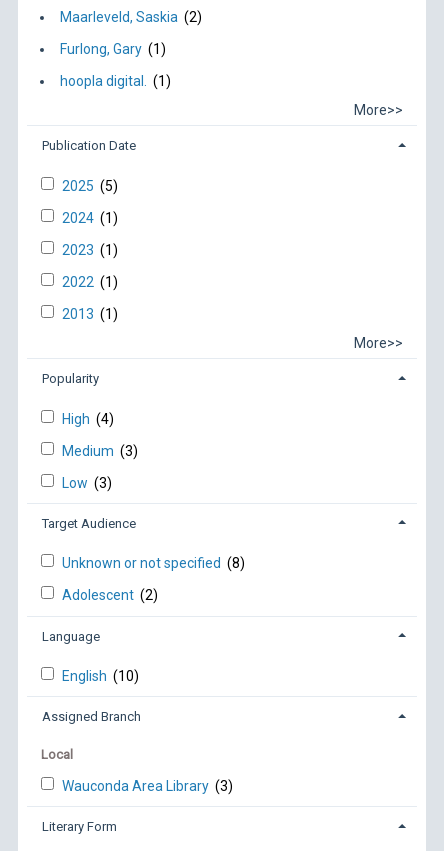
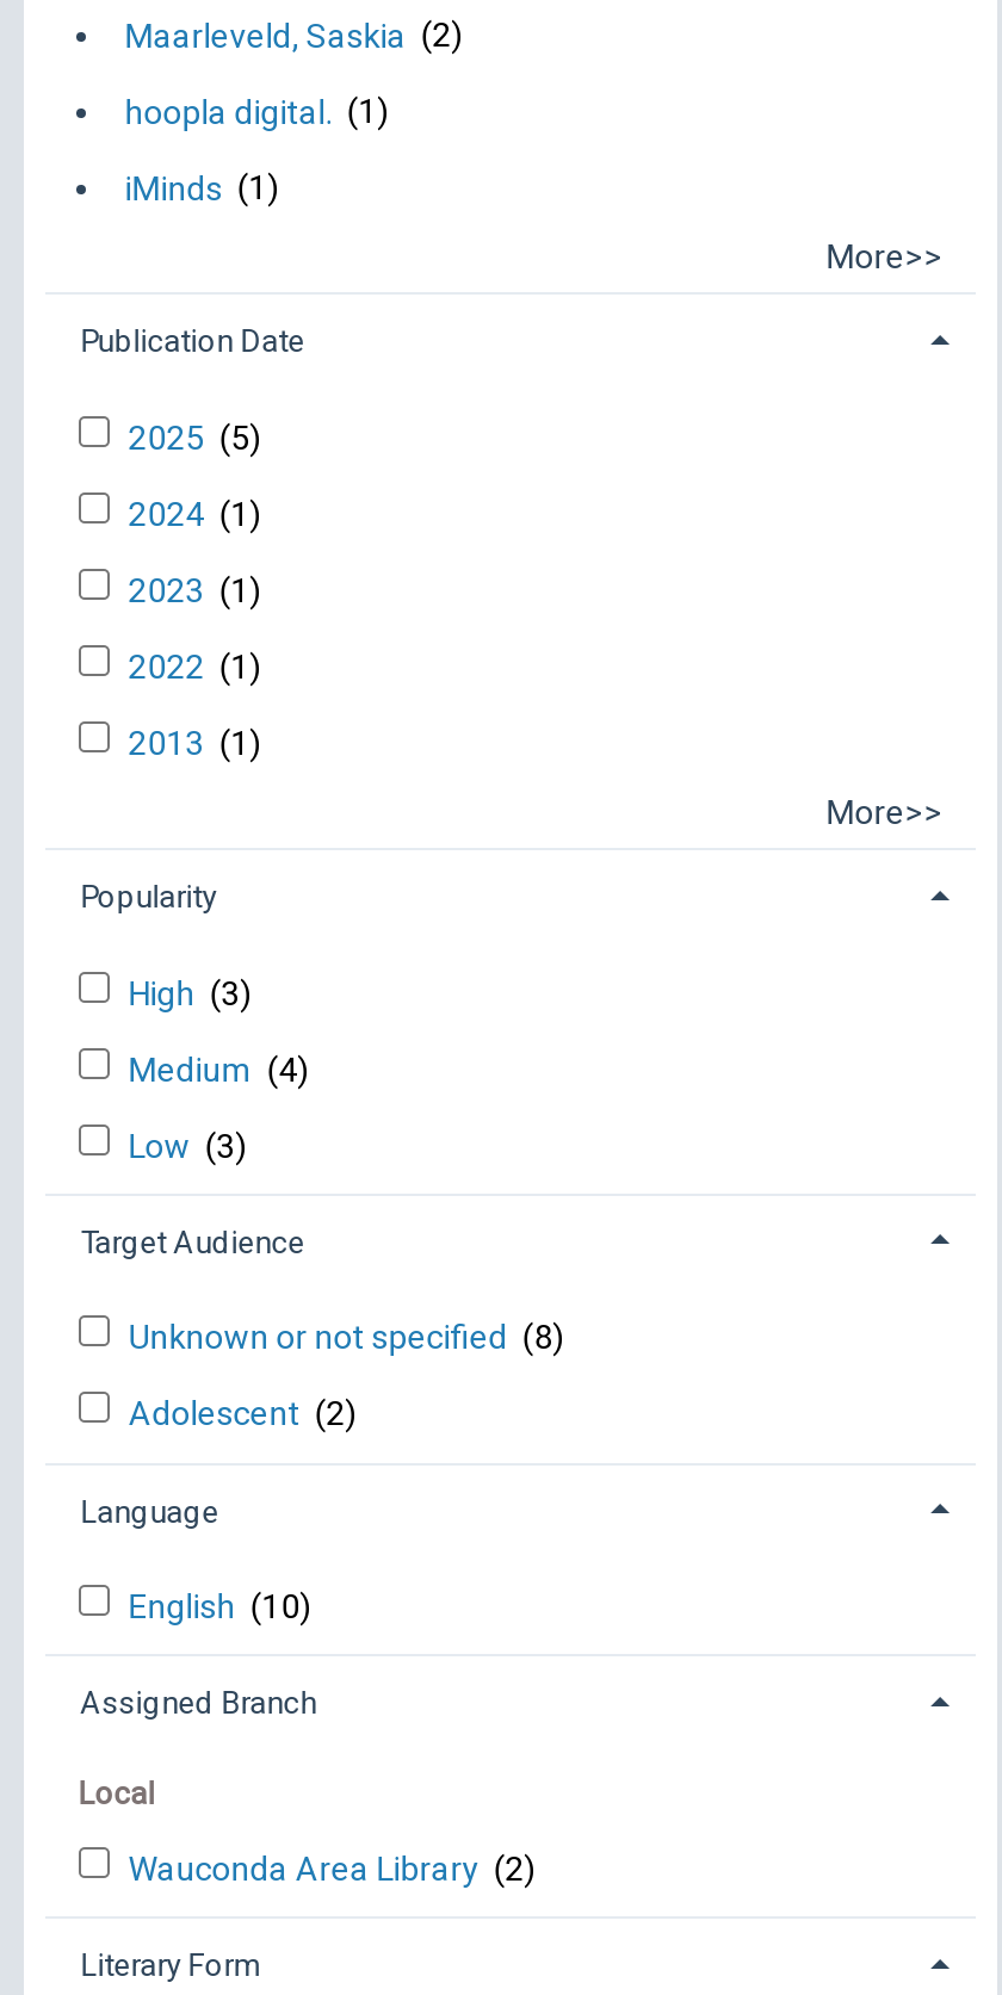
[60,41,166,57] Furlong, Gary (1) -> none
moved [60,73,171,89] -> [125,92,389,130]: hoopla digital. (1)
none -> [125,168,280,206] iMinds (1)
[62,410,114,426] High (4) -> [128,973,252,1011] High (3)
[62,442,138,458] Medium (3) -> [128,1049,310,1088] Medium (4)
[62,778,233,794] Wauconda Area Library (3) -> [128,1849,536,1887] Wauconda Area Library (2)

